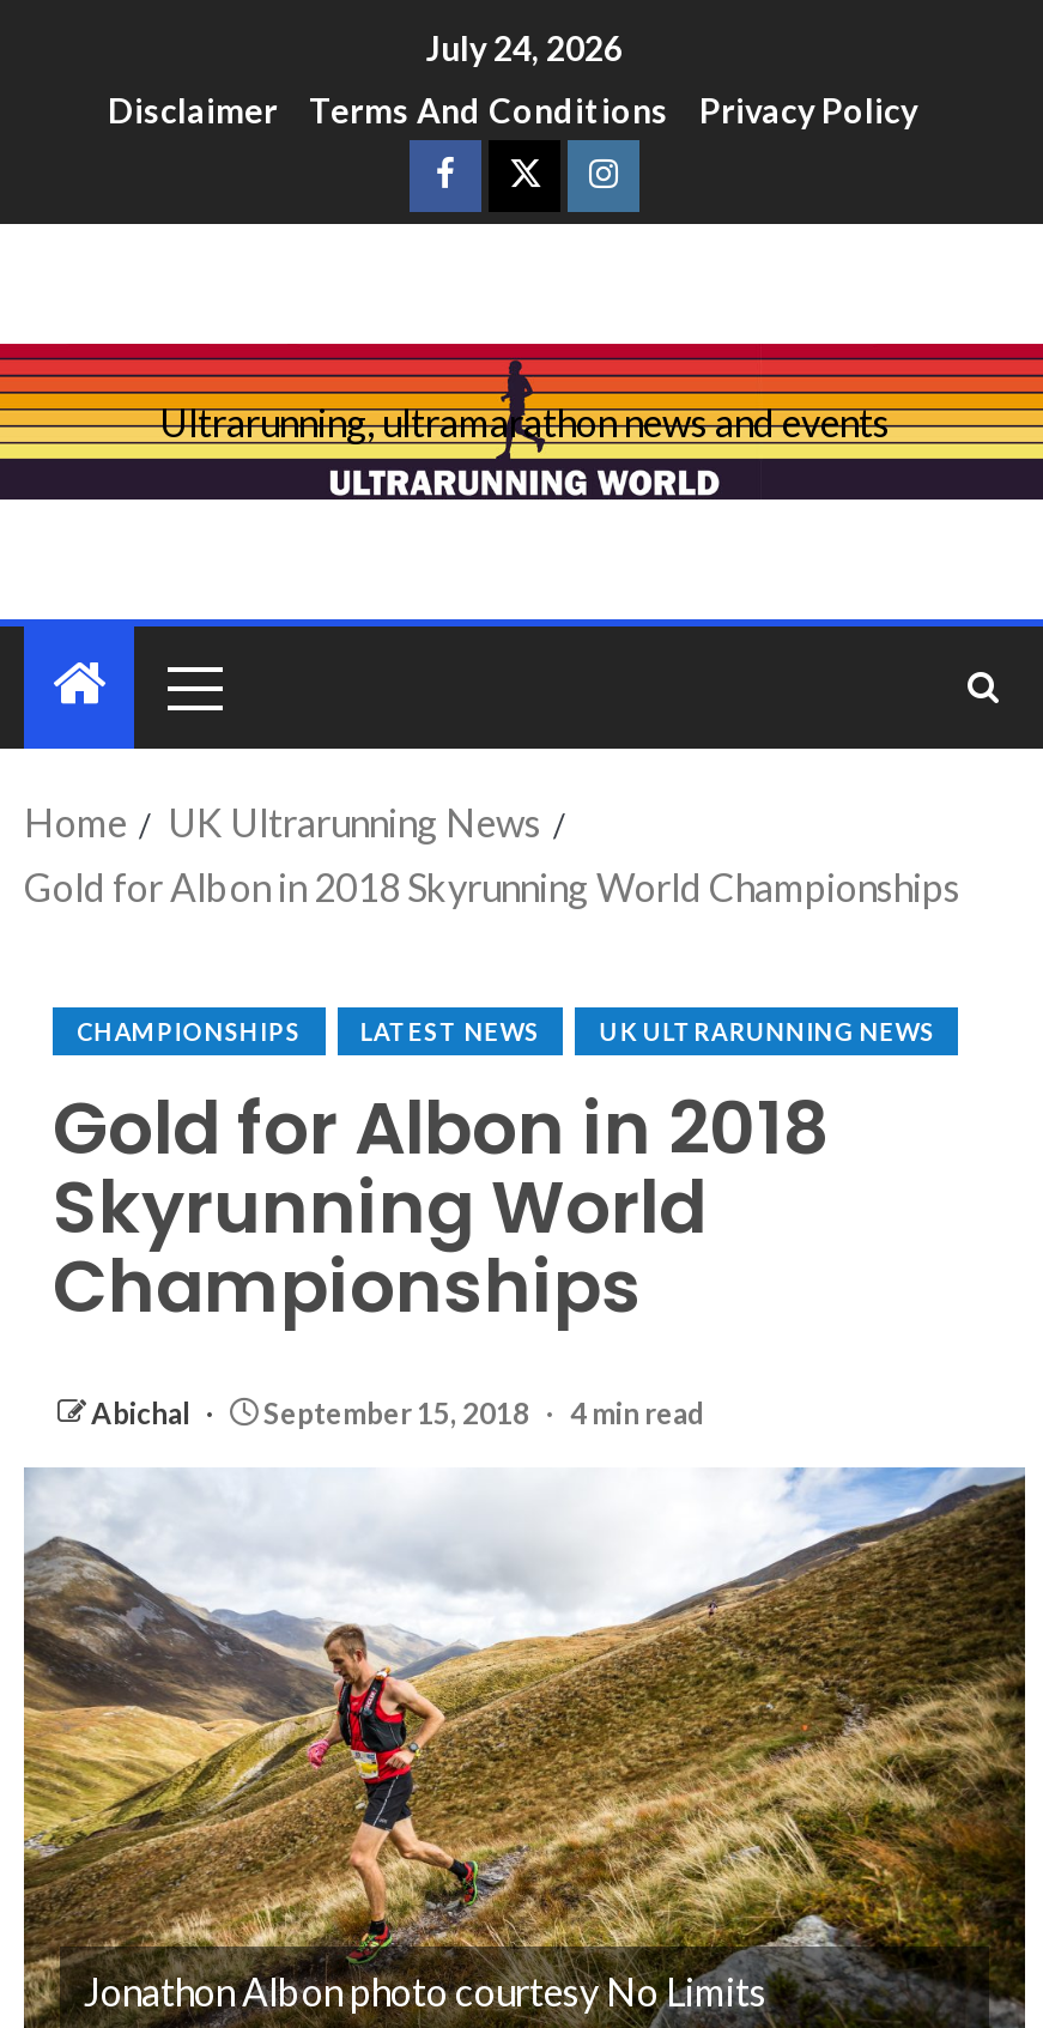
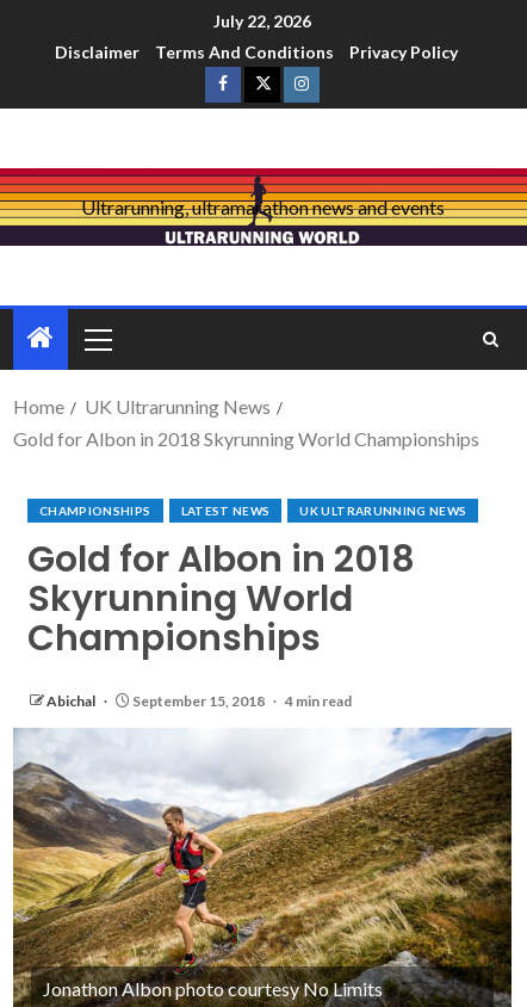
[426,29,623,69] July 24, 2026 -> [213,11,311,31] July 22, 2026

